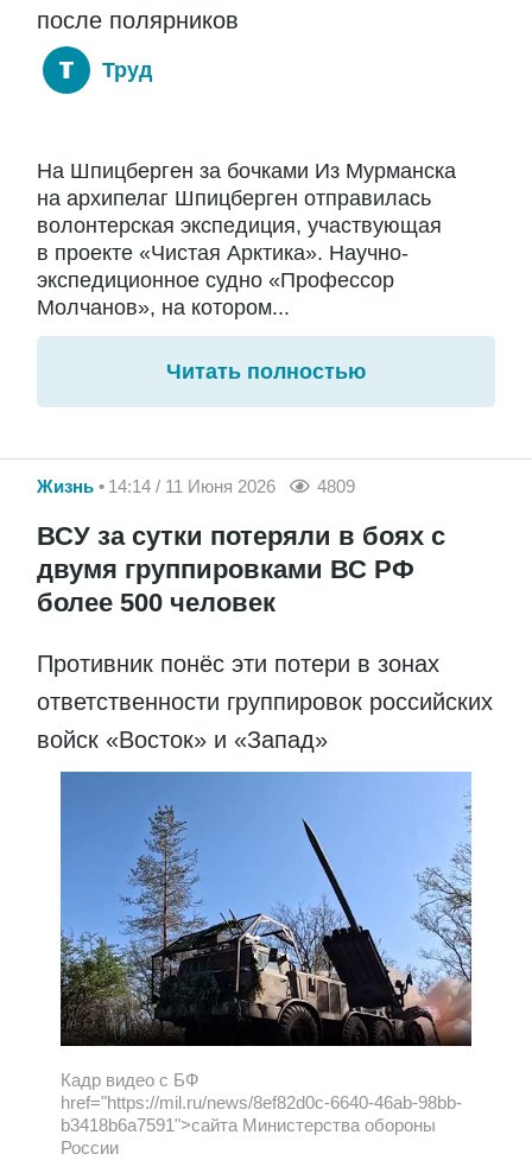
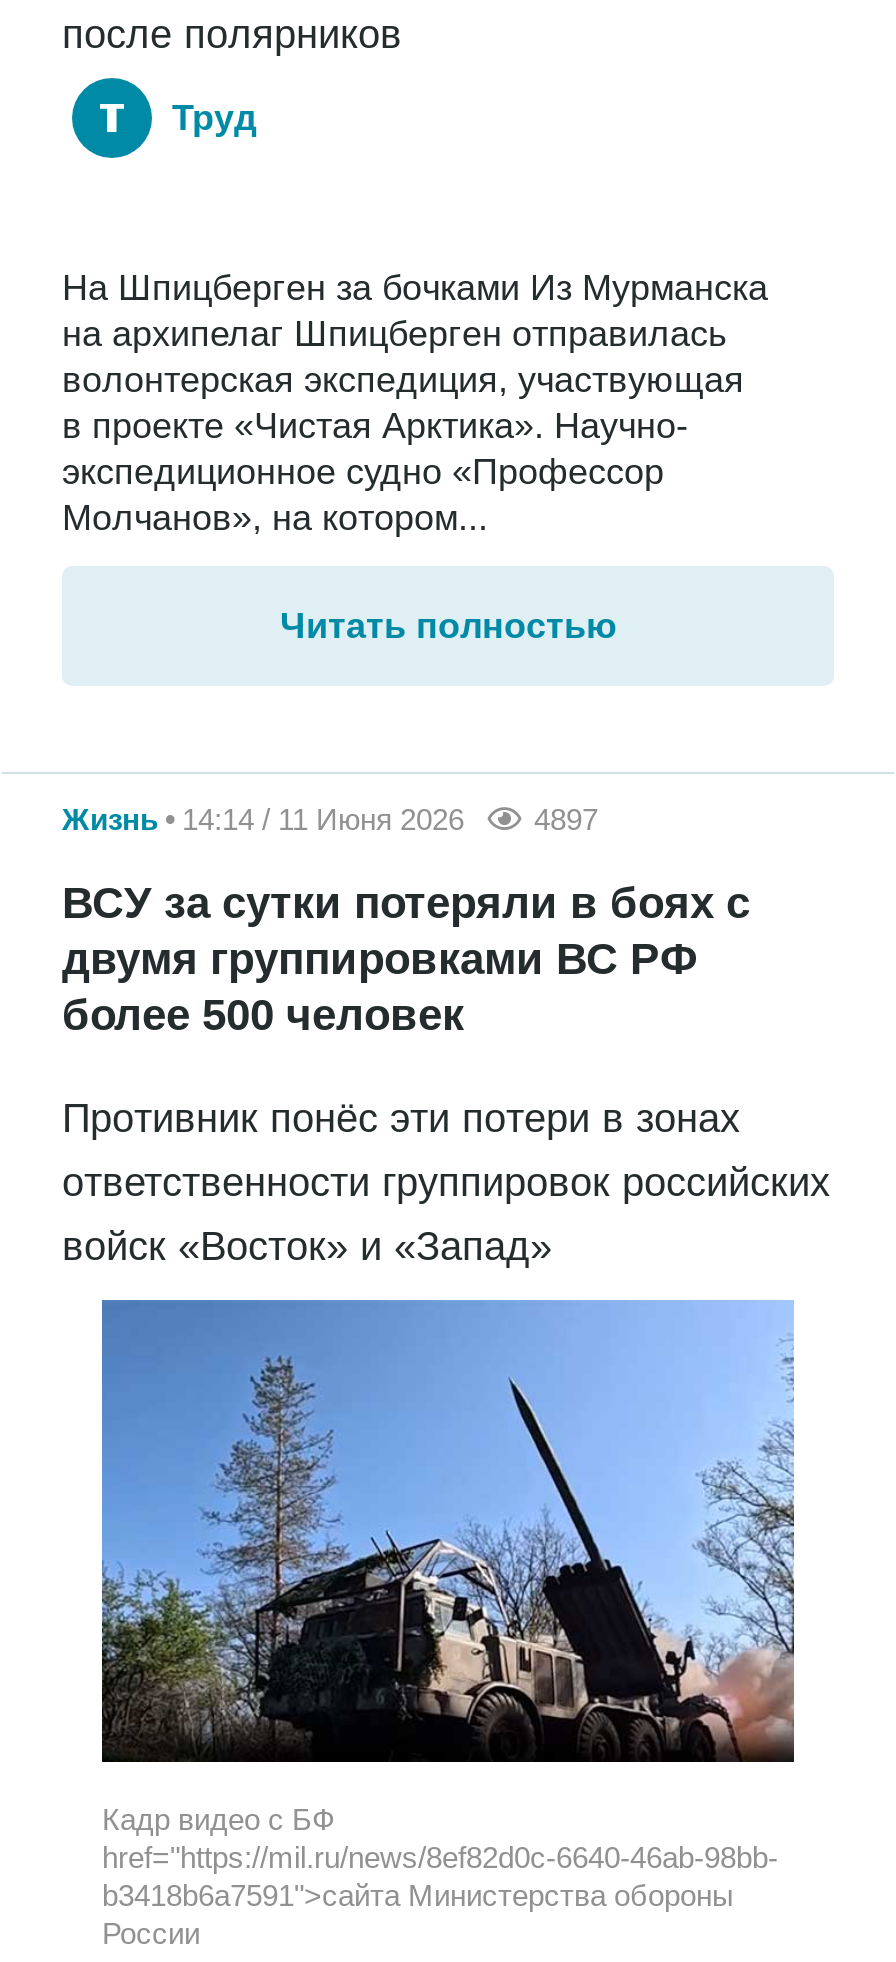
[317,476,355,496] 4809 -> [534,801,598,835] 4897

